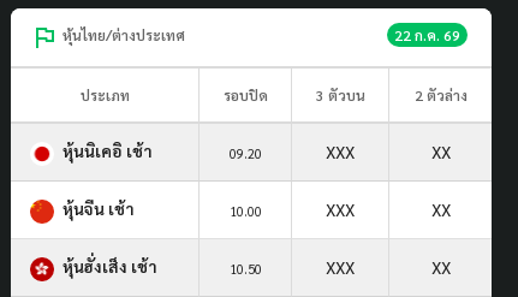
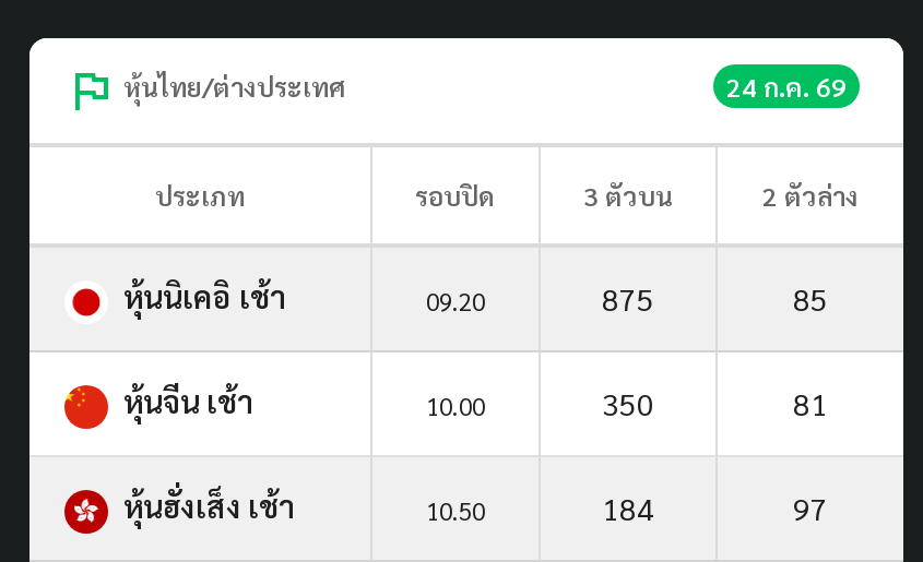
[394,25,460,44] 22 ก.ค. 69 -> [726,68,847,103] 24 ก.ค. 69
[326,140,450,162] XXX | XX -> [602,278,828,317] 875 | 85
[326,198,450,220] XXX | XX -> [602,383,828,422] 350 | 81
[326,256,450,278] XXX | XX -> [602,487,828,527] 184 | 97

